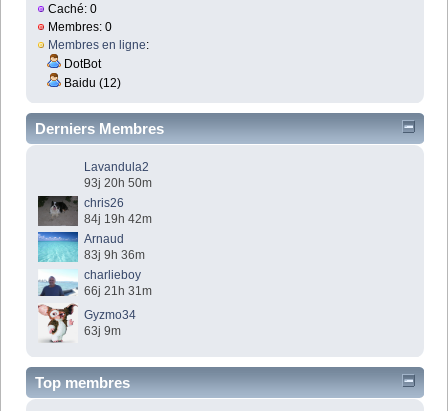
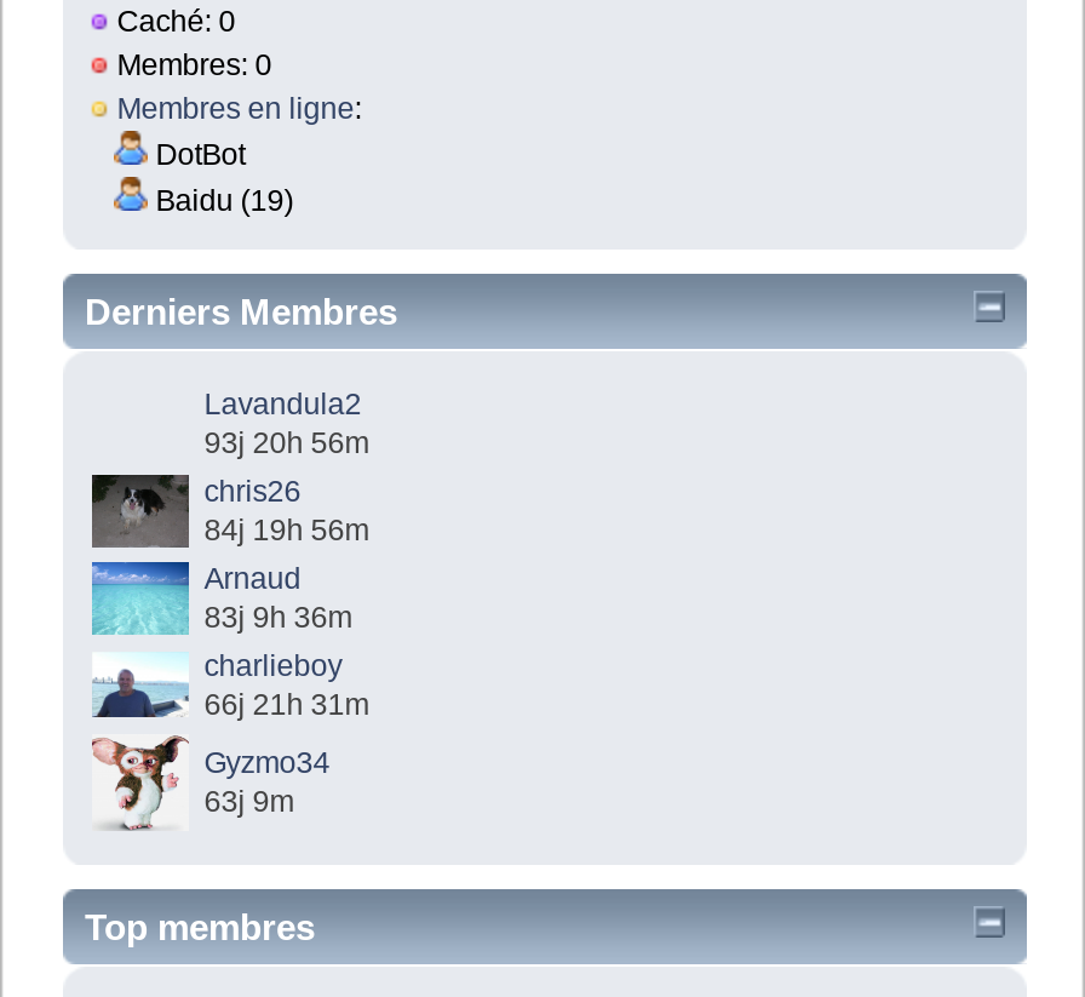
[61,76,121,90] Baidu (12) -> [148,185,294,219] Baidu (19)
[84,176,152,190] 93j 20h 50m -> [204,426,369,460] 93j 20h 56m
[84,212,152,226] 84j 19h 42m -> [204,514,369,548] 84j 19h 56m

